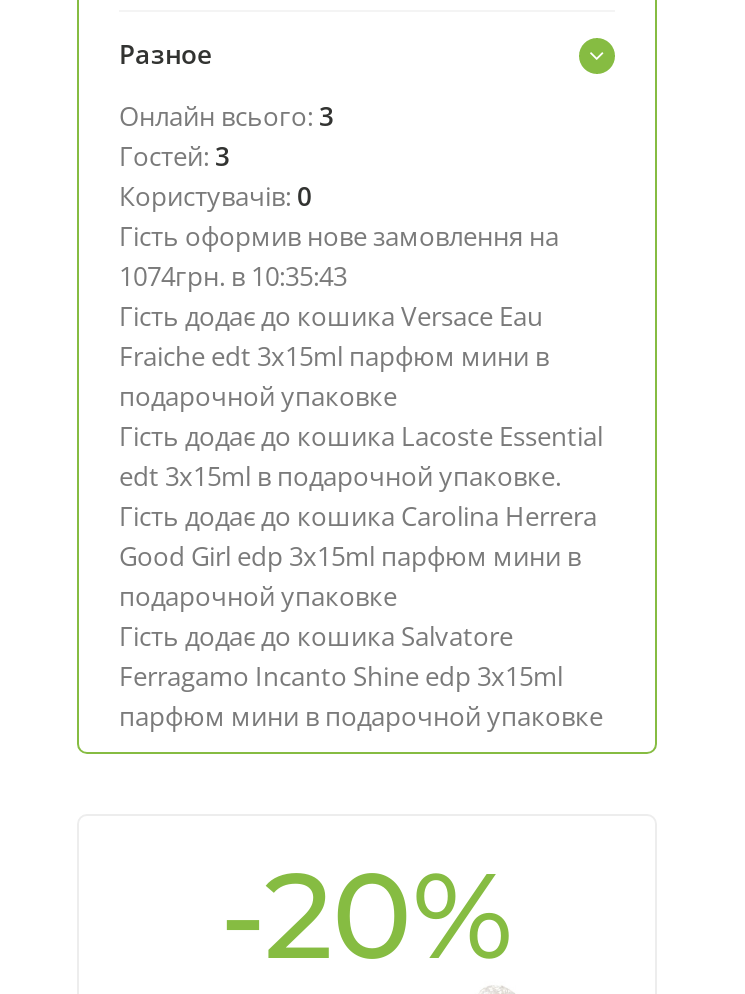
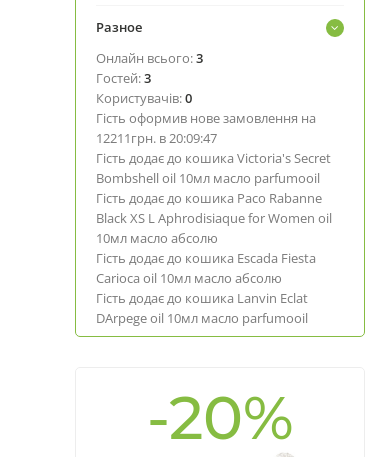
[119,258,603,734] 1074грн. в 10:35:43 | Гість додає до кошика Versace Eau | Fraiche edt 3x15ml парфюм мини в | подарочной упаковке | Гість додає до кошика Lacoste Essential | edt 3x15ml в подарочной упаковке. | Гість додає до кошика Carolina Herrera | Good Girl edp 3x15ml парфюм мини в | подарочной упаковке | Гість додає до кошика Salvatore | Ferragamo Incanto Shine edp 3x15ml | парфюм мини в подарочной упаковке -> [96,129,332,327] 12211грн. в 20:09:47 | Гість додає до кошика Victoria's Secret | Bombshell oil 10мл масло parfumooil | Гість додає до кошика Paco Rabanne | Black XS L Aphrodisiaque for Women oil | 10мл масло абсолю | Гість додає до кошика Escada Fiesta | Carioca oil 10мл масло абсолю | Гість додає до кошика Lanvin Eclat | DArpege oil 10мл масло parfumooil

